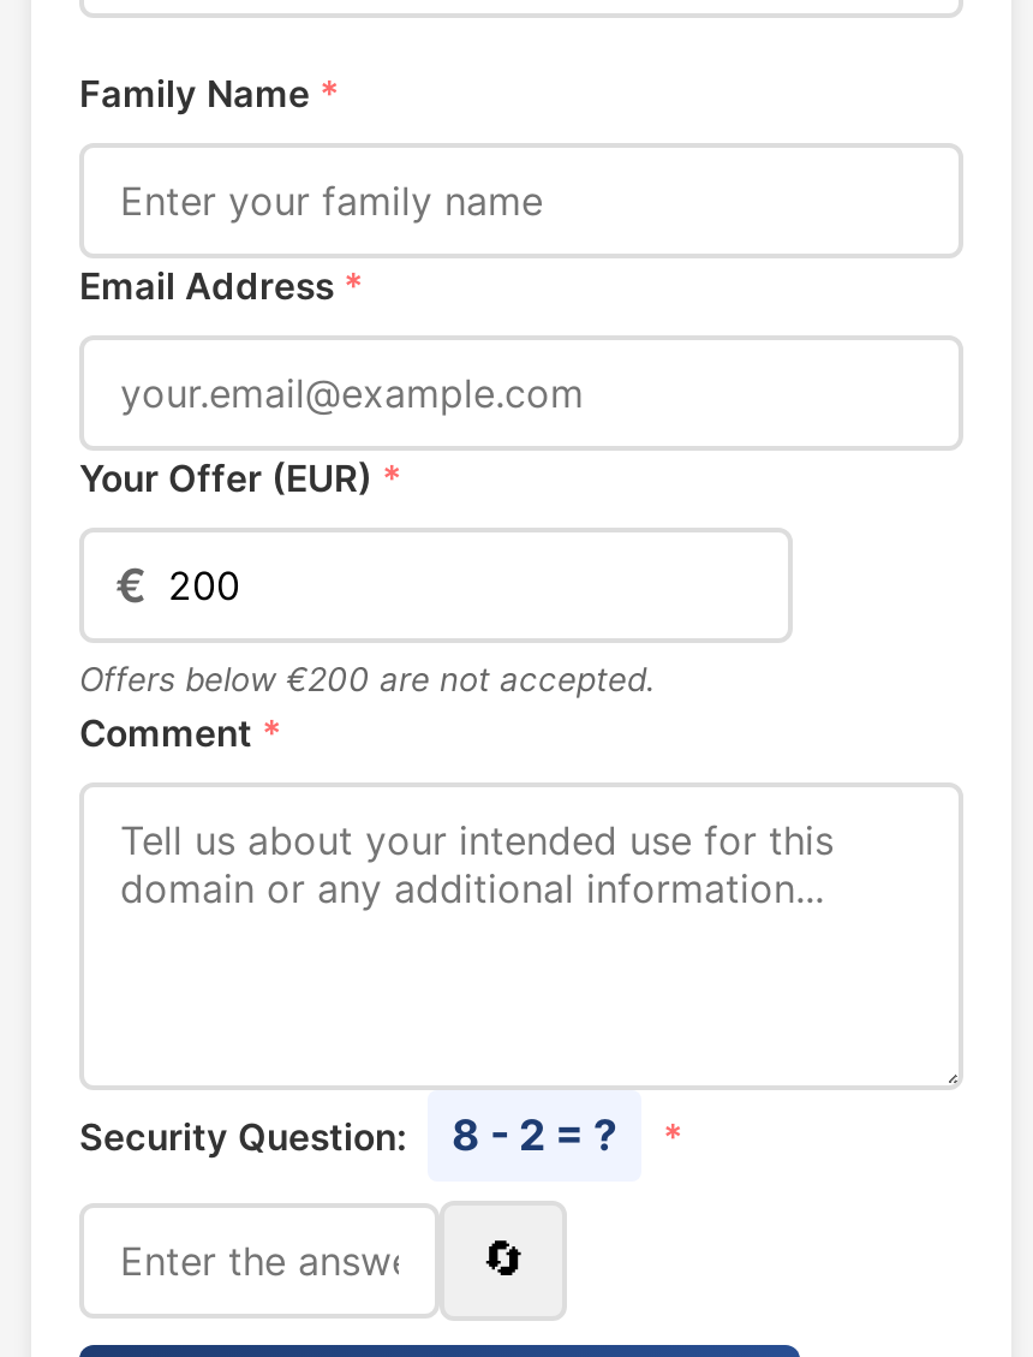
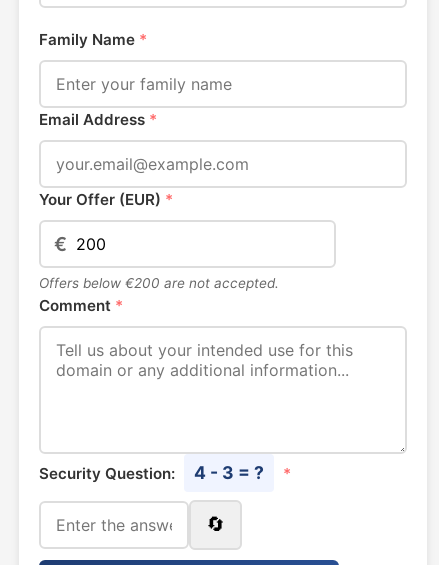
[452,1109,617,1160] 8 - 2 = ? -> [194,462,264,483] 4 - 3 = ?

